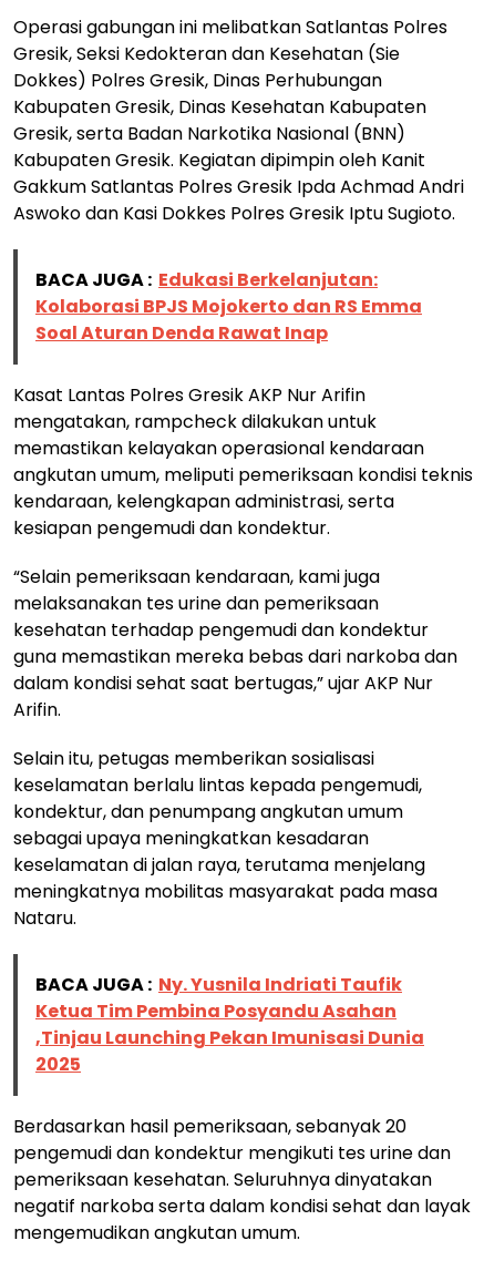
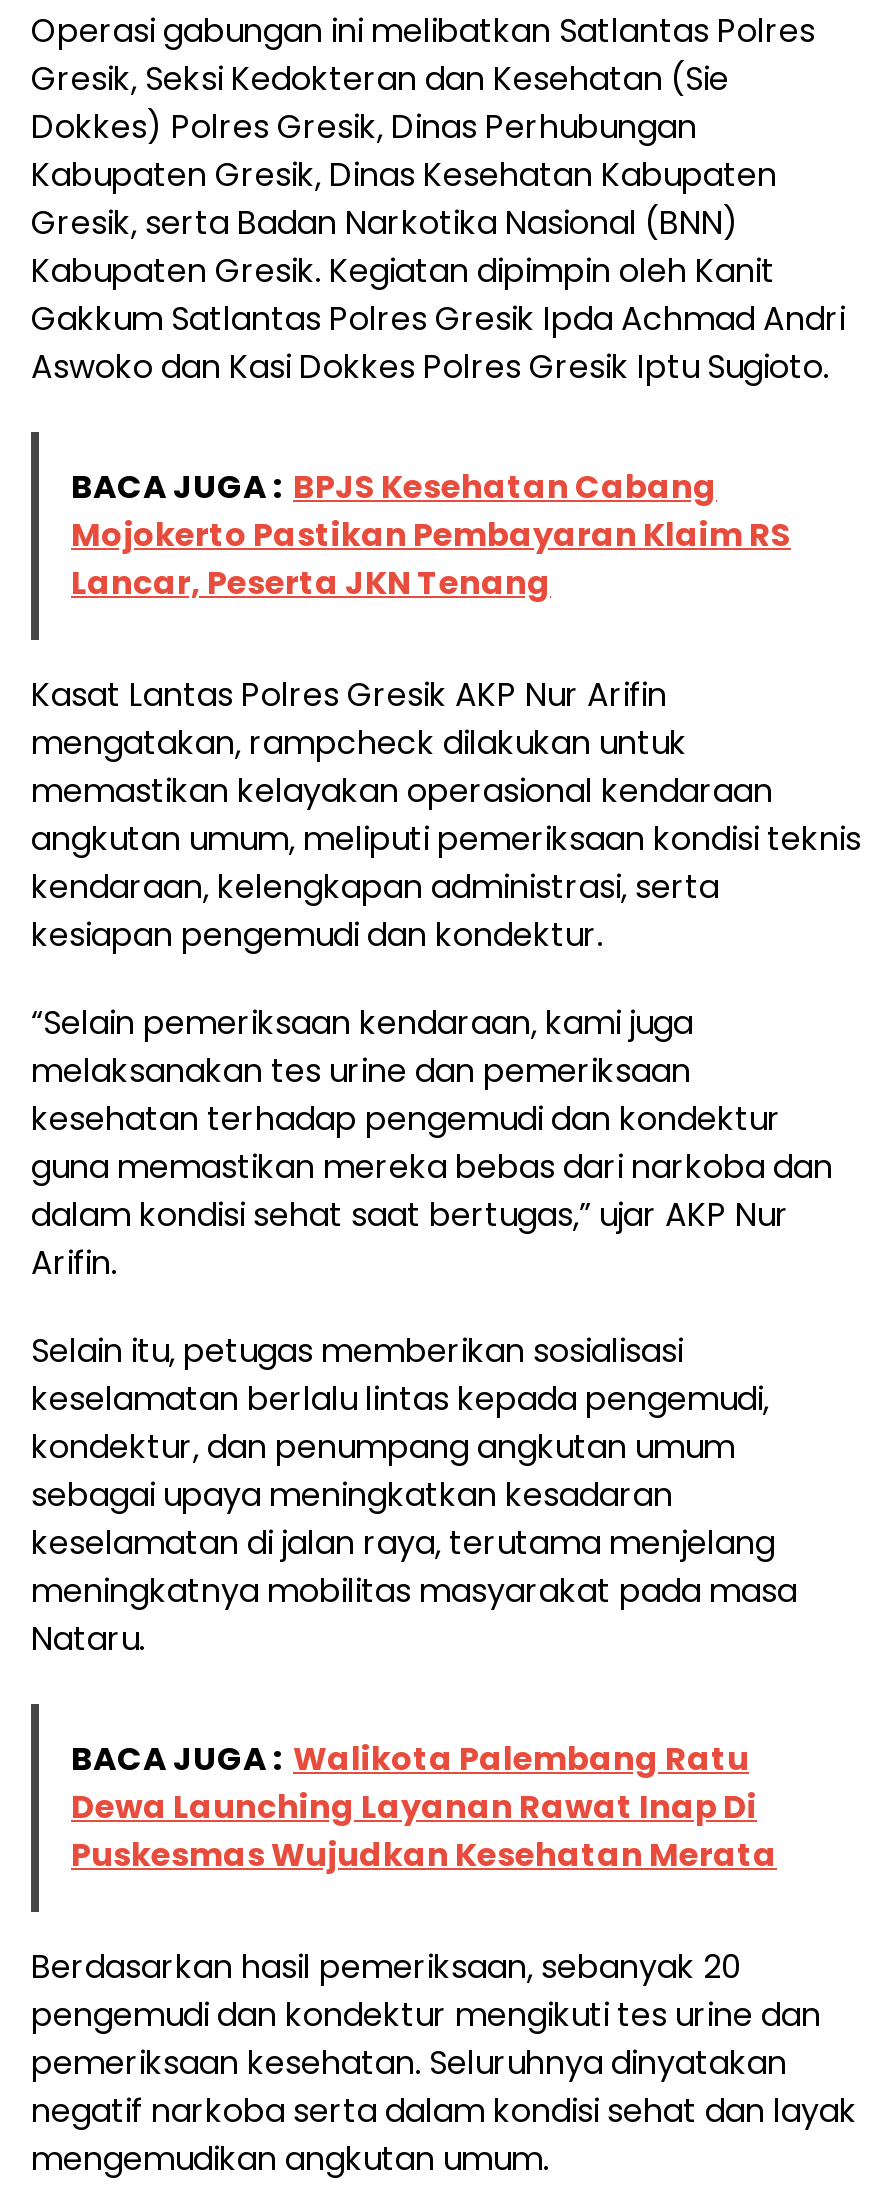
[35,268,422,346] BACA JUGA : Edukasi Berkelanjutan: | Kolaborasi BPJS Mojokerto dan RS Emma | Soal Aturan Denda Rawat Inap -> [71,465,791,607] BACA JUGA : BPJS Kesehatan Cabang | Mojokerto Pastikan Pembayaran Klaim RS | Lancar, Peserta JKN Tenang
[35,972,424,1078] BACA JUGA : Ny. Yusnila Indriati Taufik | Ketua Tim Pembina Posyandu Asahan | ,Tinjau Launching Pekan Imunisasi Dunia | 2025 -> [71,1737,777,1879] BACA JUGA : Walikota Palembang Ratu | Dewa Launching Layanan Rawat Inap Di | Puskesmas Wujudkan Kesehatan Merata

